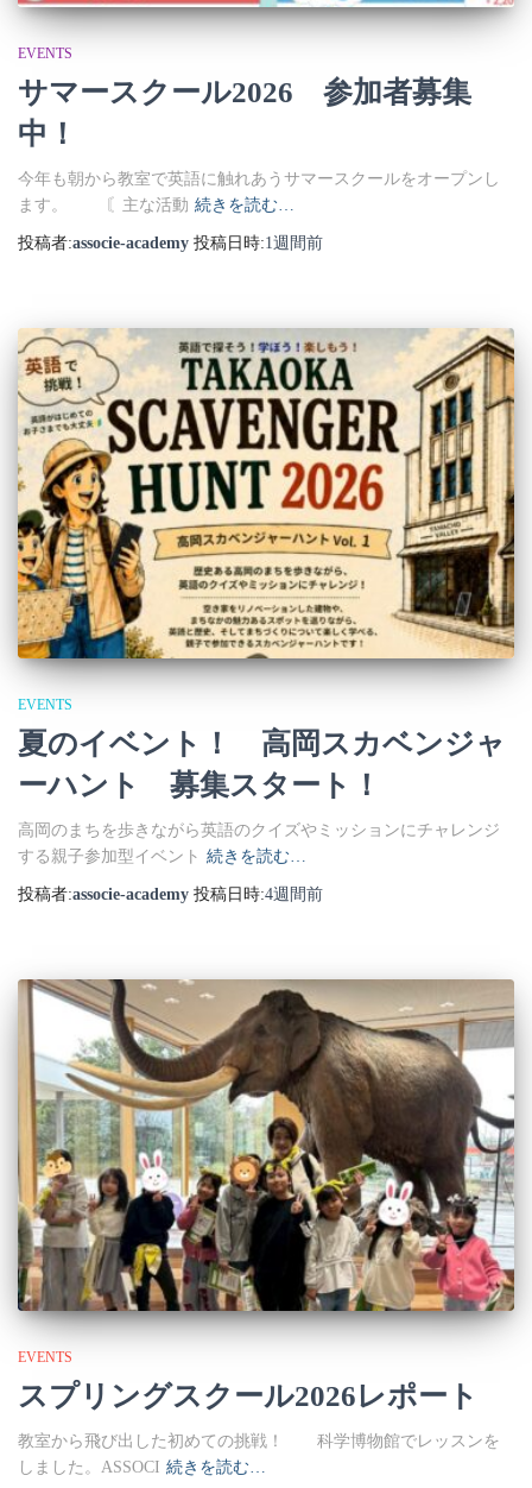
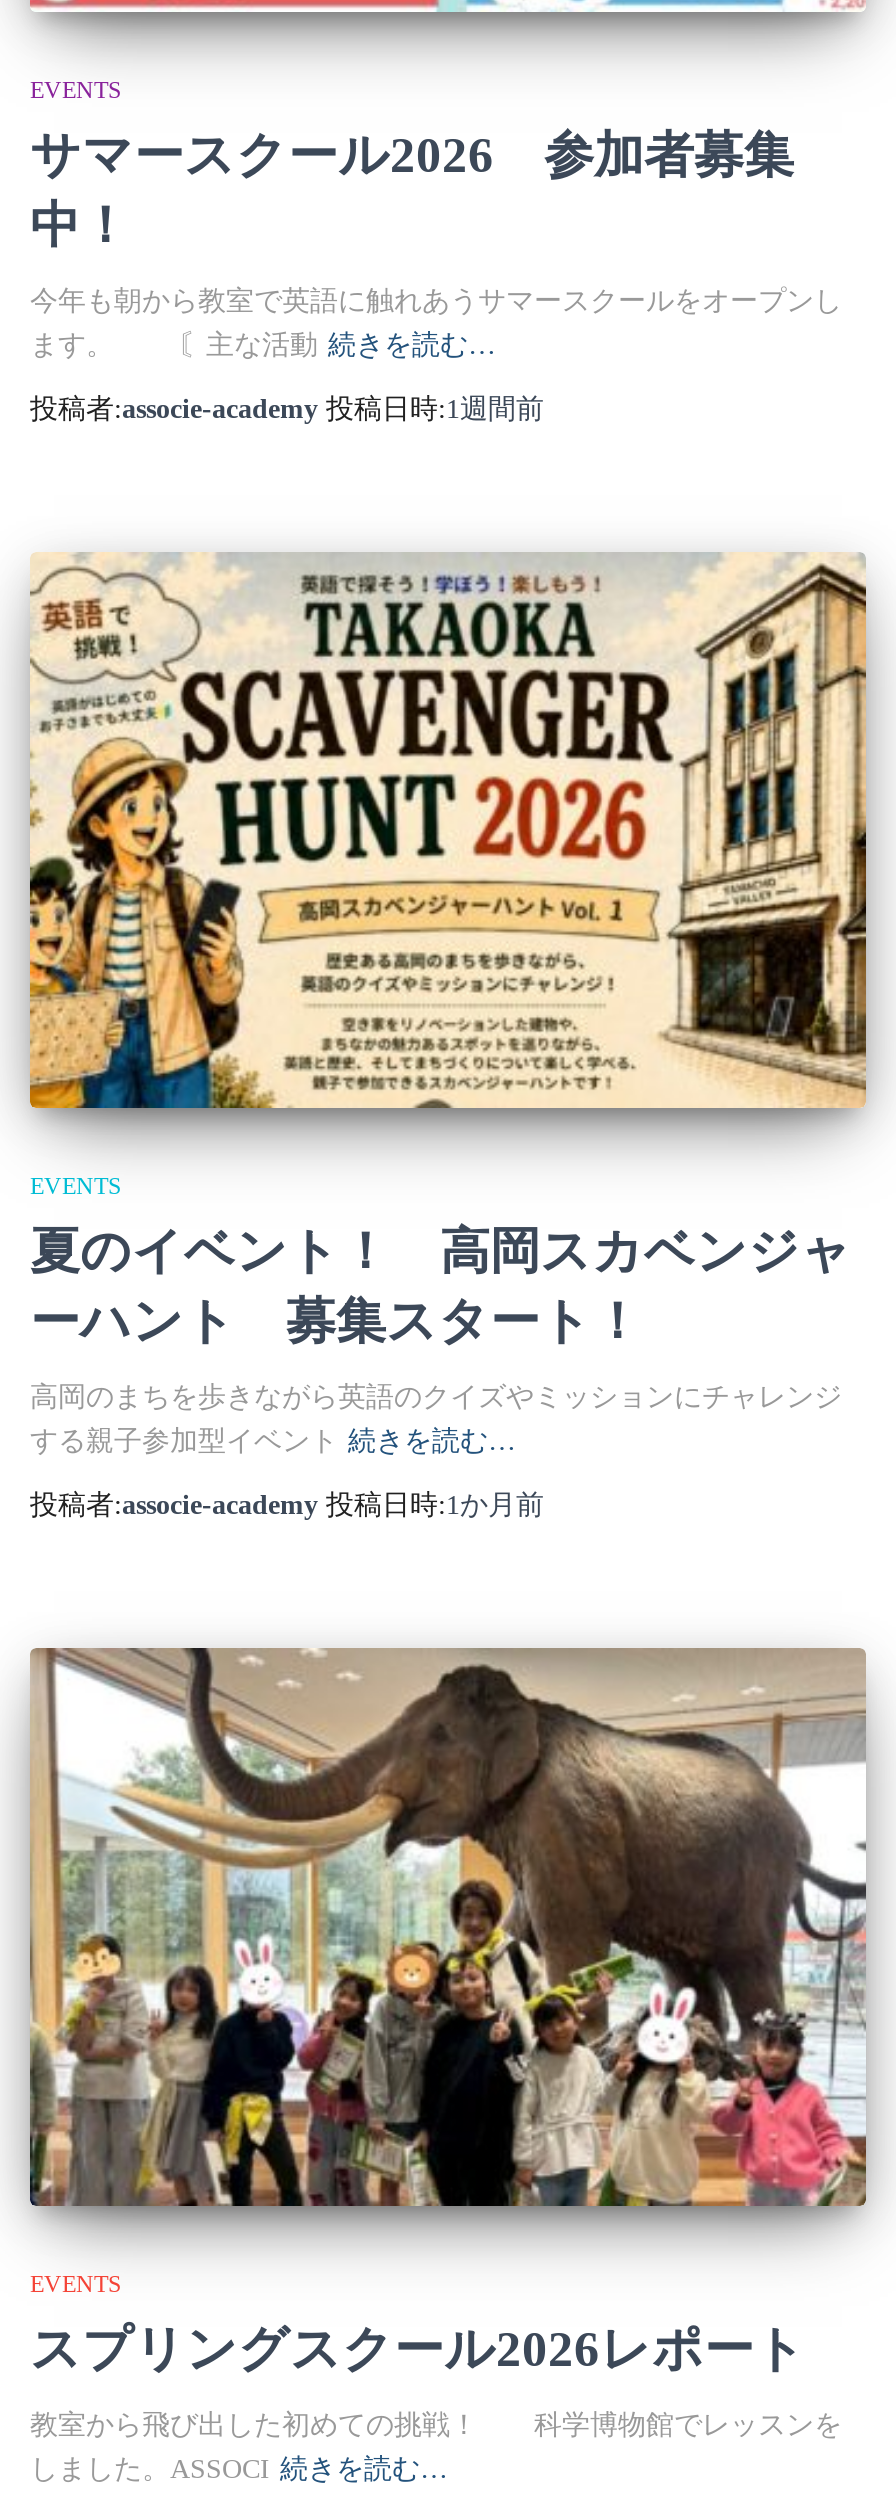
[18,886,323,904] 投稿者:associe-academy投稿日時:4週間前 -> [30,1491,544,1521] 投稿者:associe-academy投稿日時:1か月前

